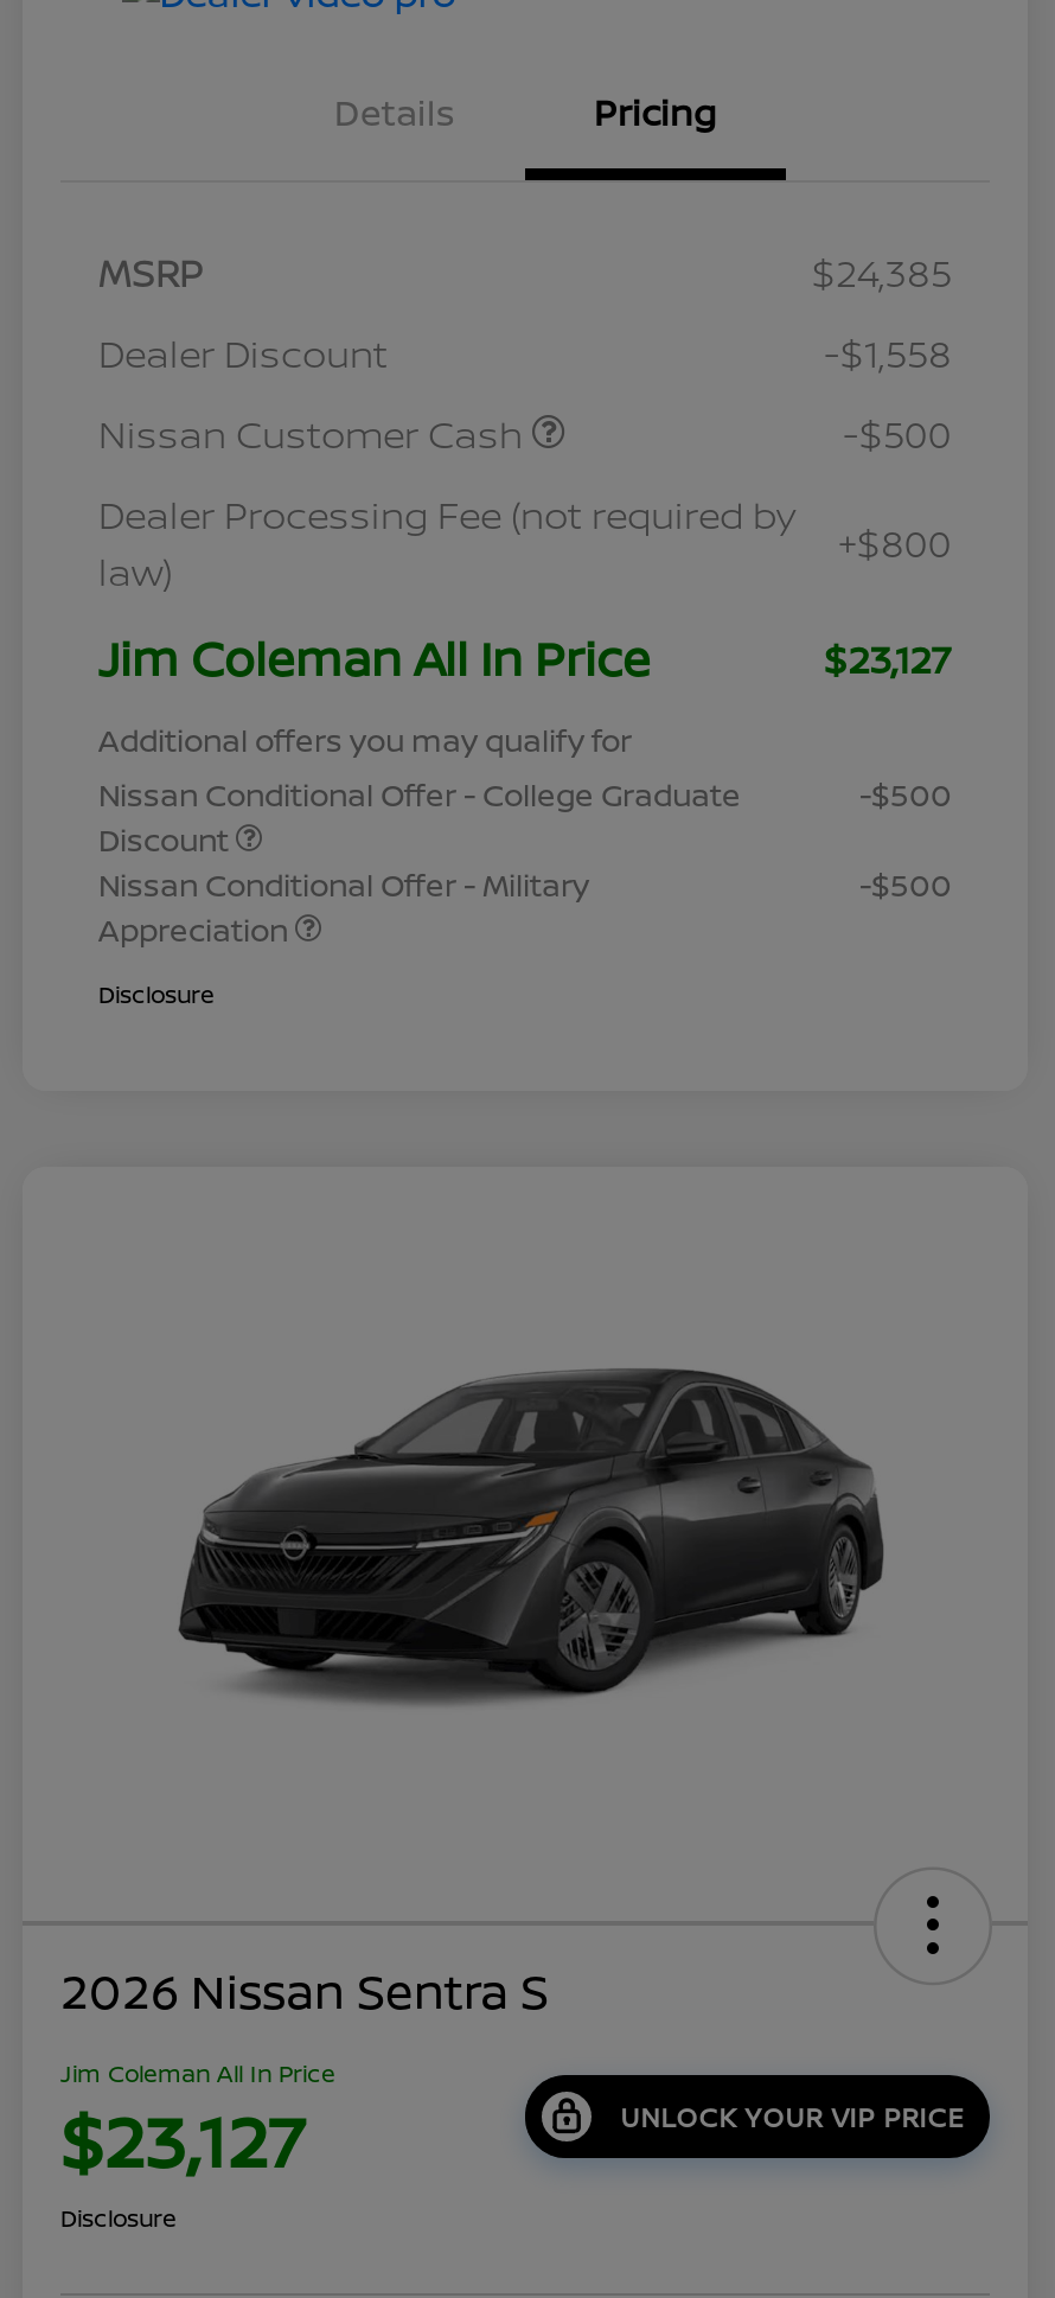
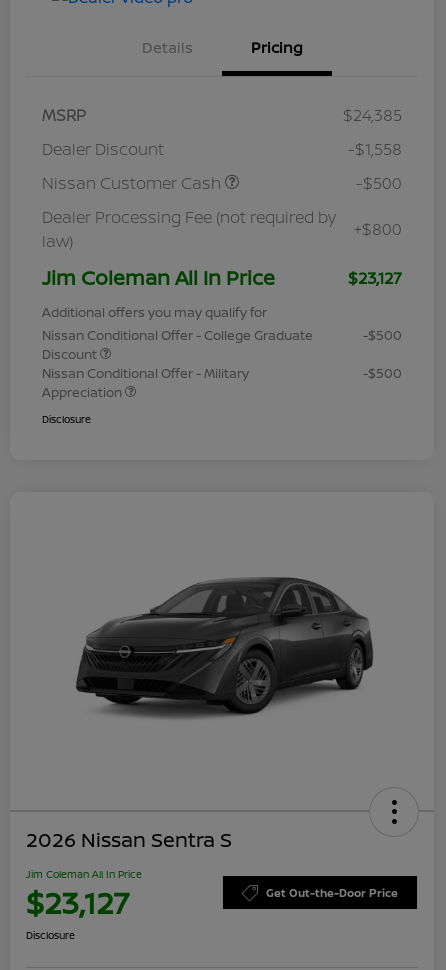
[620,2099,966,2135] UNLOCK YOUR VIP PRICE -> [266,885,398,900] Get Out-the-Door Price

